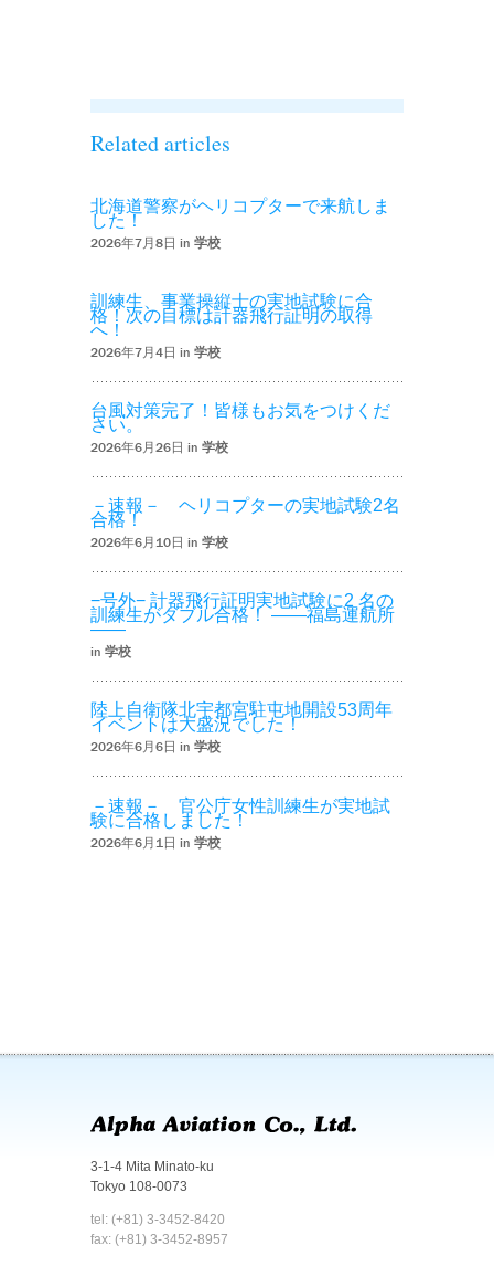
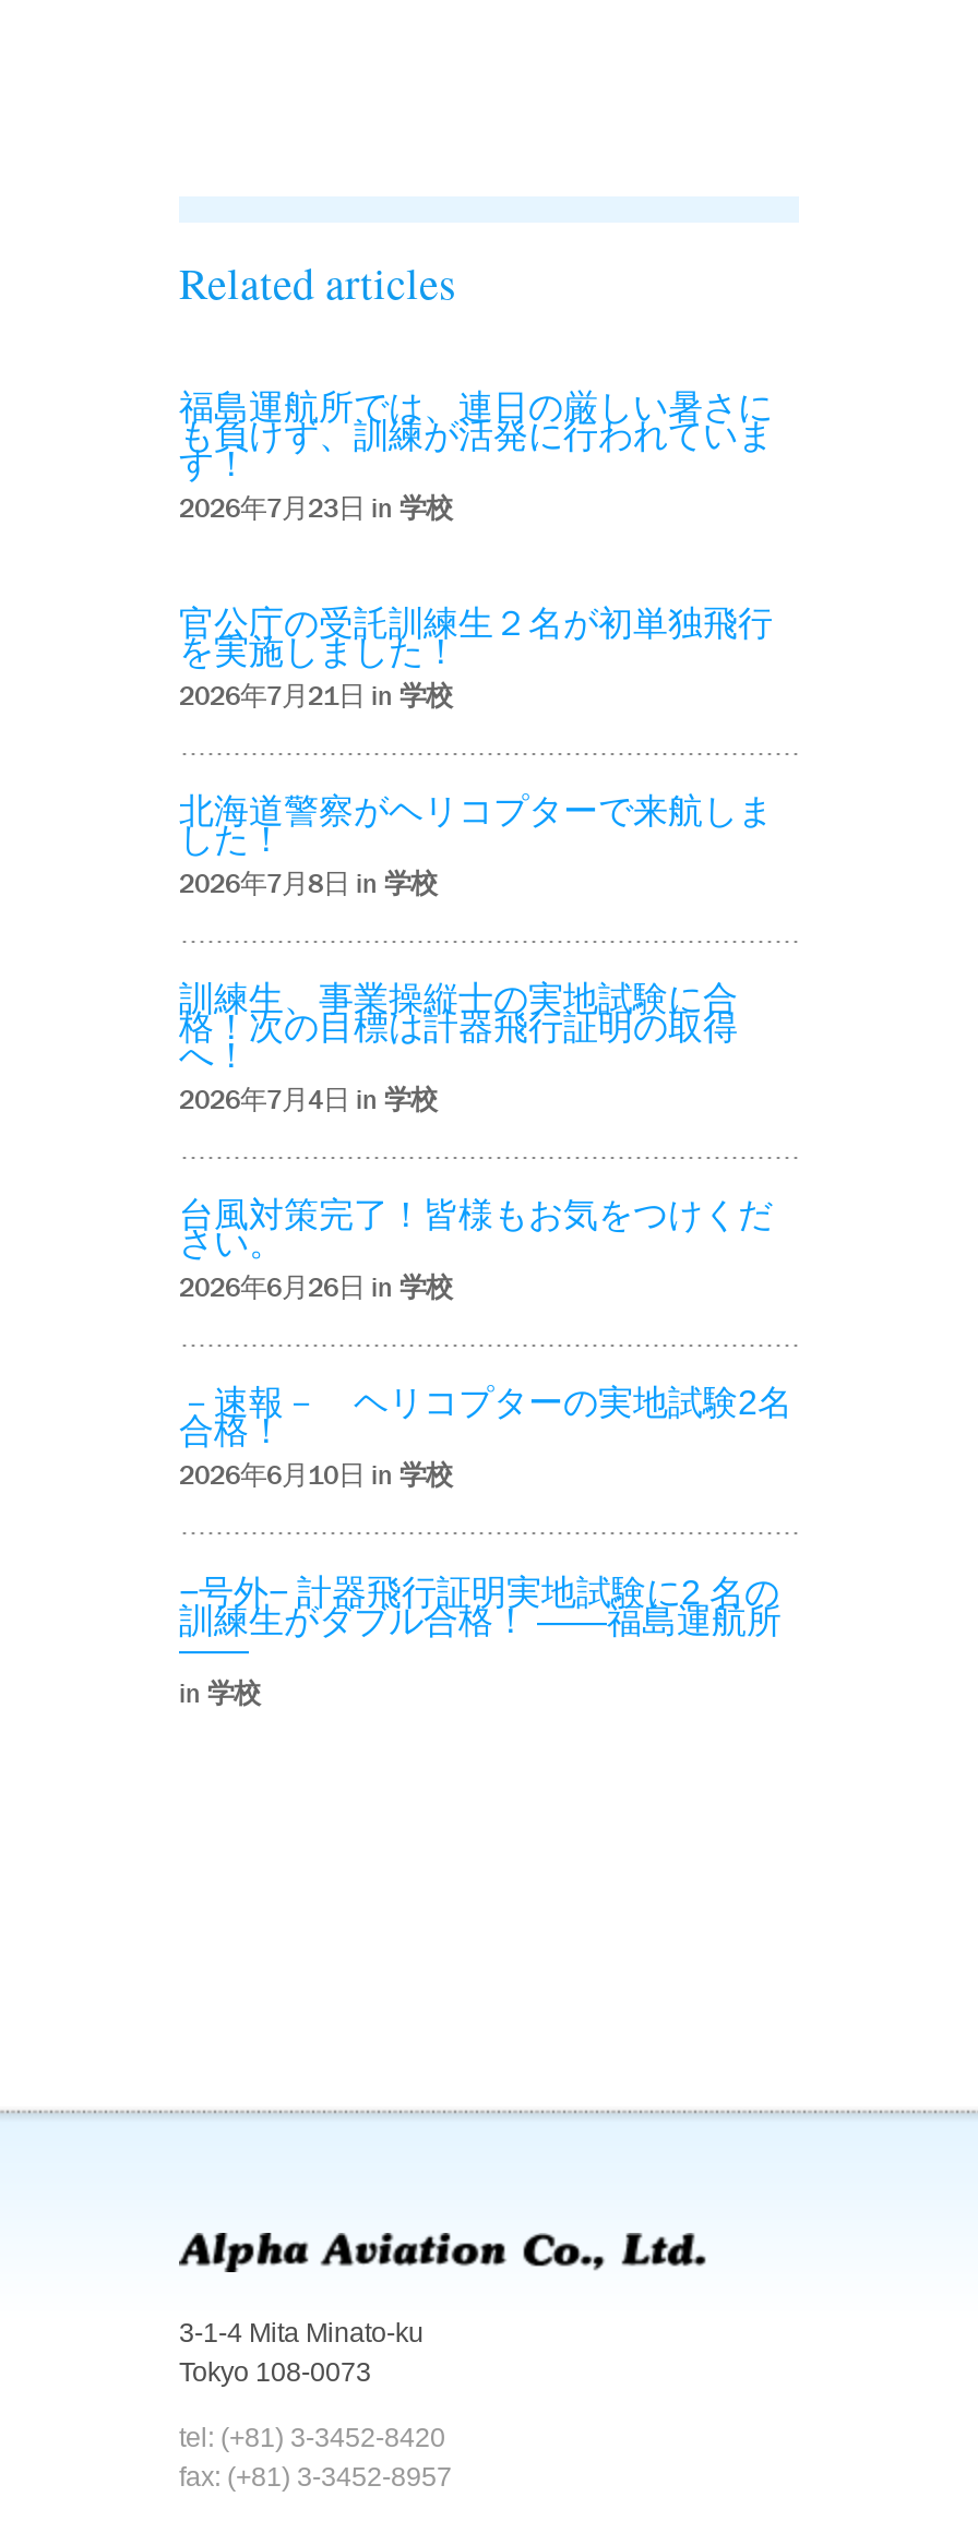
none -> [179,387,773,711] 福島運航所では、連日の厳しい暑さに | も負けず、訓練が活発に行われていま | す！ | 2026年7月23日 in学校 | 官公庁の受託訓練生２名が初単独飛行 | を実施しました！ | 2026年7月21日 in学校
moved [90,196,400,660] -> [179,792,792,1708]: 北海道警察がヘリコプターで来航しま | した！ | 2026年7月8日 in学校 | ... | 2026年6月10日 in学校 | in学校
[90,701,393,850] 陸上自衛隊北宇都宮駐屯地開設53周年 | イベントは大盛況でした！ | 2026年6月6日 in学校 | －速報－ 官公庁女性訓練生が実地試 | 験に合格しました！ | 2026年6月1日 in学校 -> none

